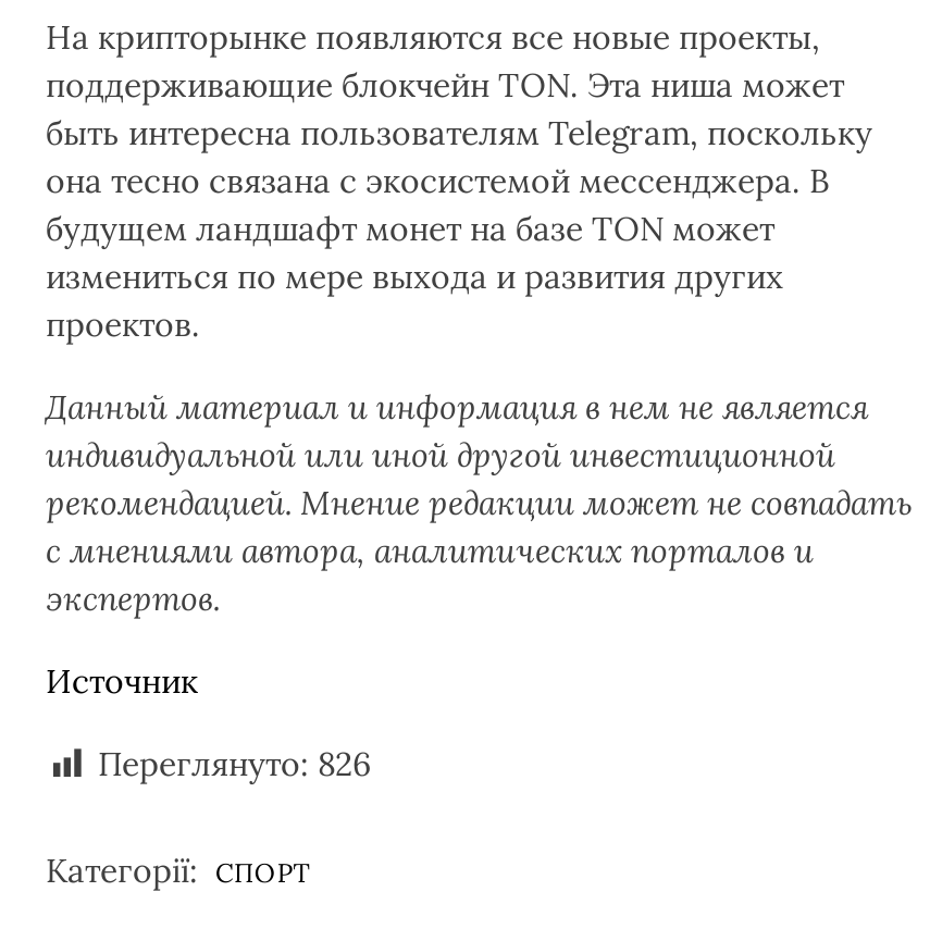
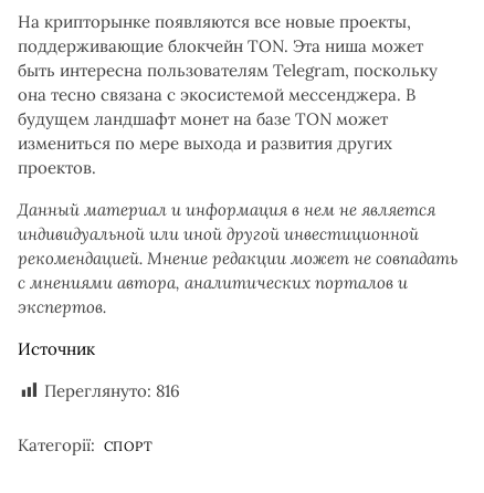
[98,743,372,784] Переглянуто: 826 -> [44,380,180,401] Переглянуто: 816

